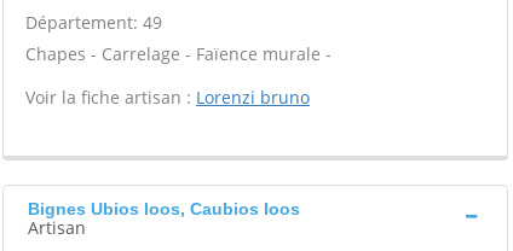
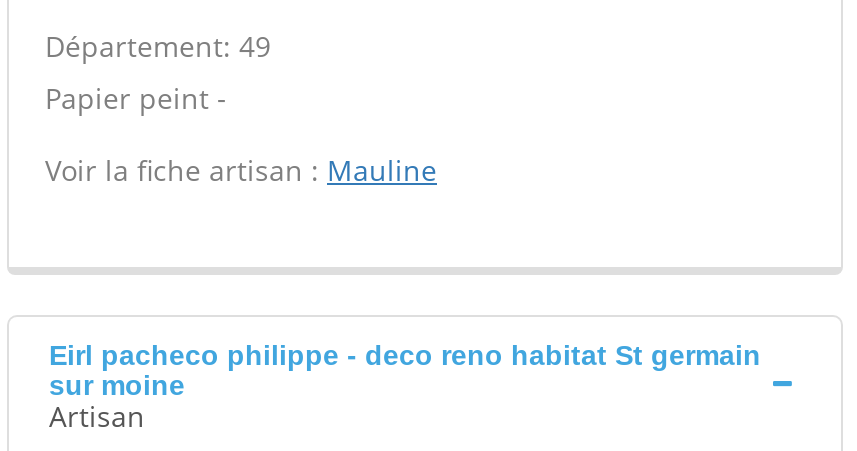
[25,42,332,65] Chapes - Carrelage - Faïence murale - -> [45,79,227,117] Papier peint -
[25,86,310,109] Voir la fiche artisan : Lorenzi bruno -> [45,151,437,189] Voir la fiche artisan : Mauline
[28,199,300,218] Bignes Ubios loos, Caubios loos -> [49,339,761,401] Eirl pacheco philippe - deco reno habitat St germain | sur moine

